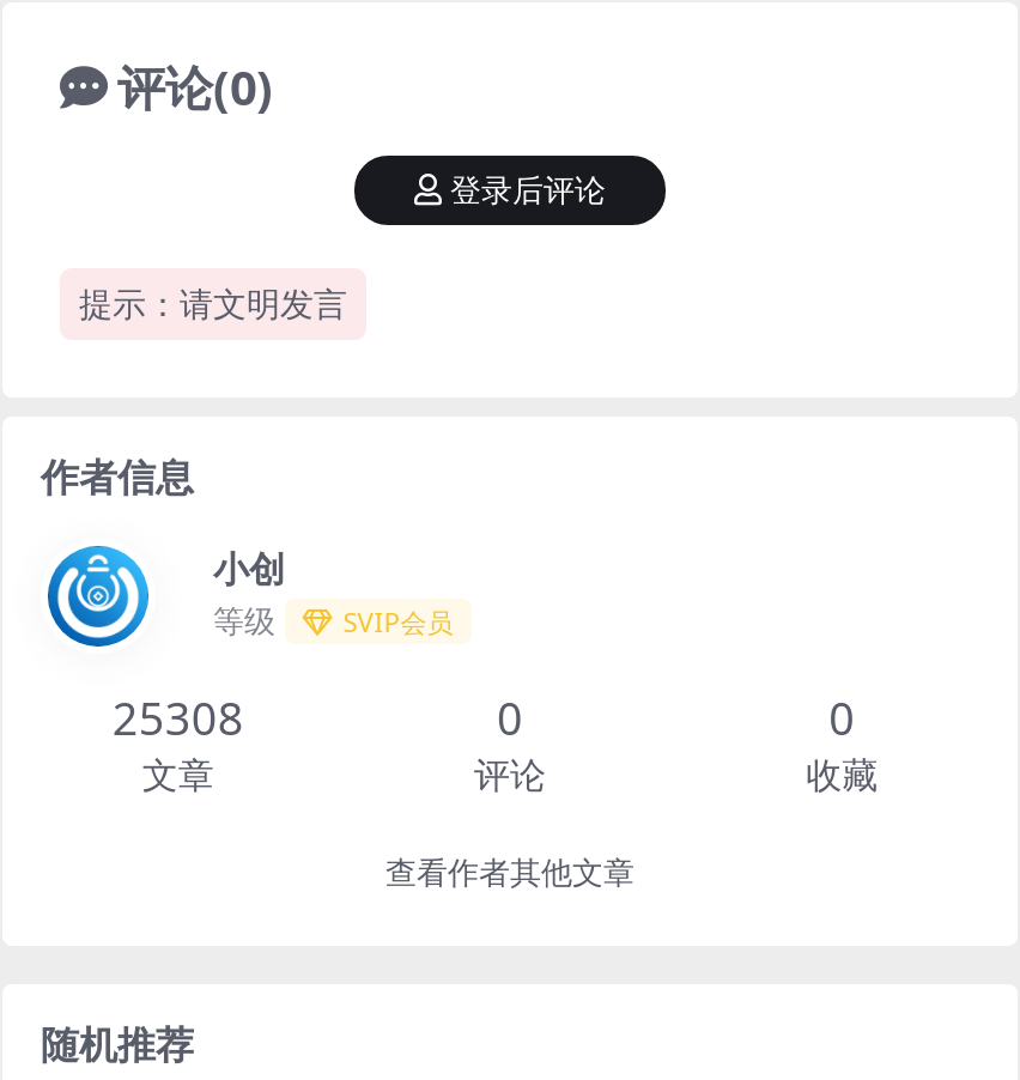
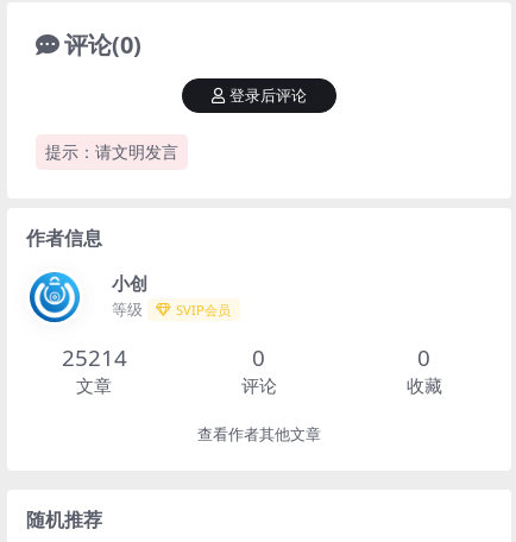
[112,687,244,747] 25308 -> [62,342,127,372] 25214

